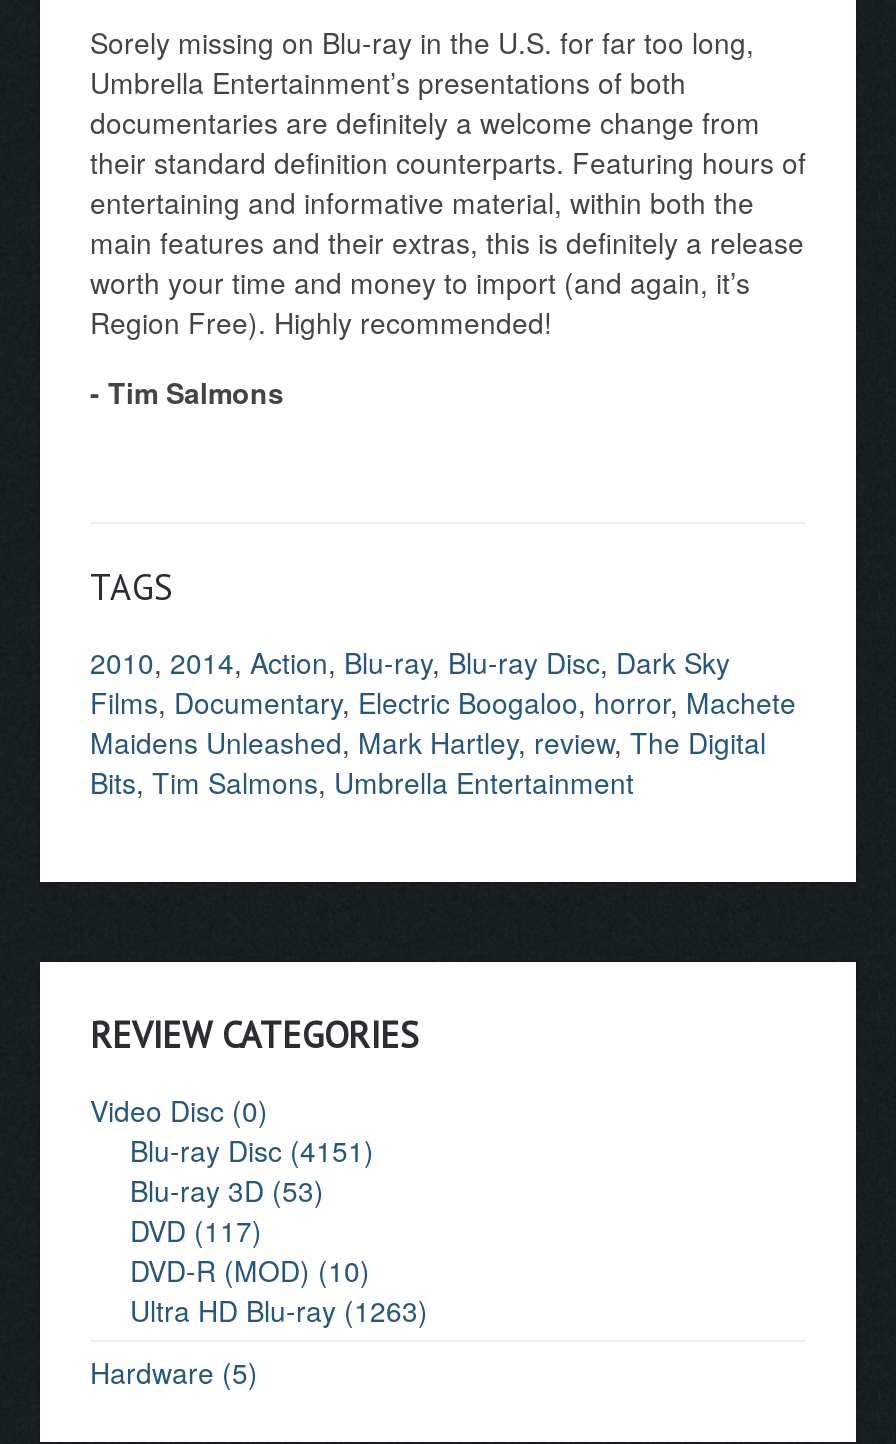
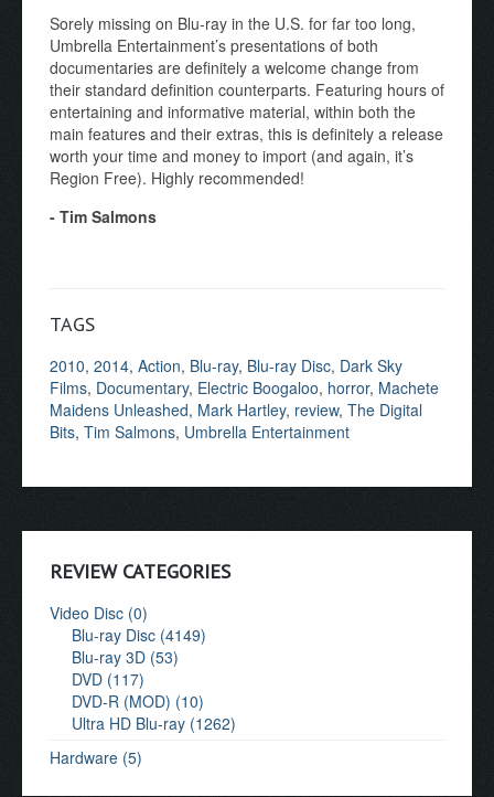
[130,1130,374,1170] Blu-ray Disc (4151) -> [72,623,206,646] Blu-ray Disc (4149)
[130,1290,428,1330] Ultra HD Blu-ray (1263) -> [72,712,236,734] Ultra HD Blu-ray (1262)

